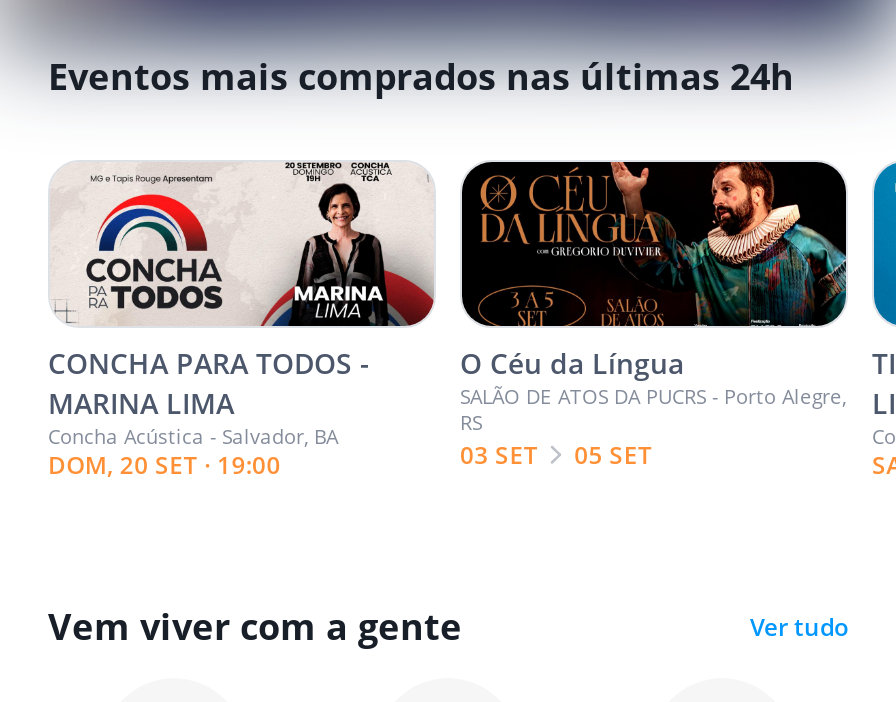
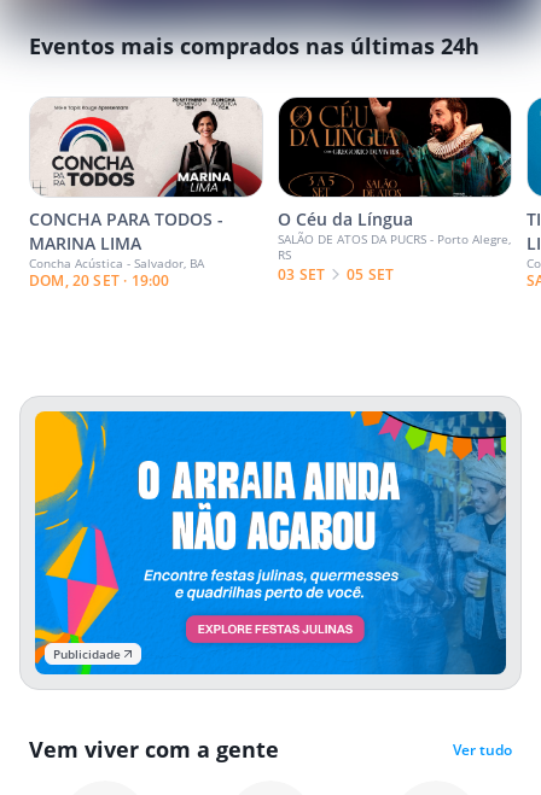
none -> [33,409,508,677] [image] | Publicidade

